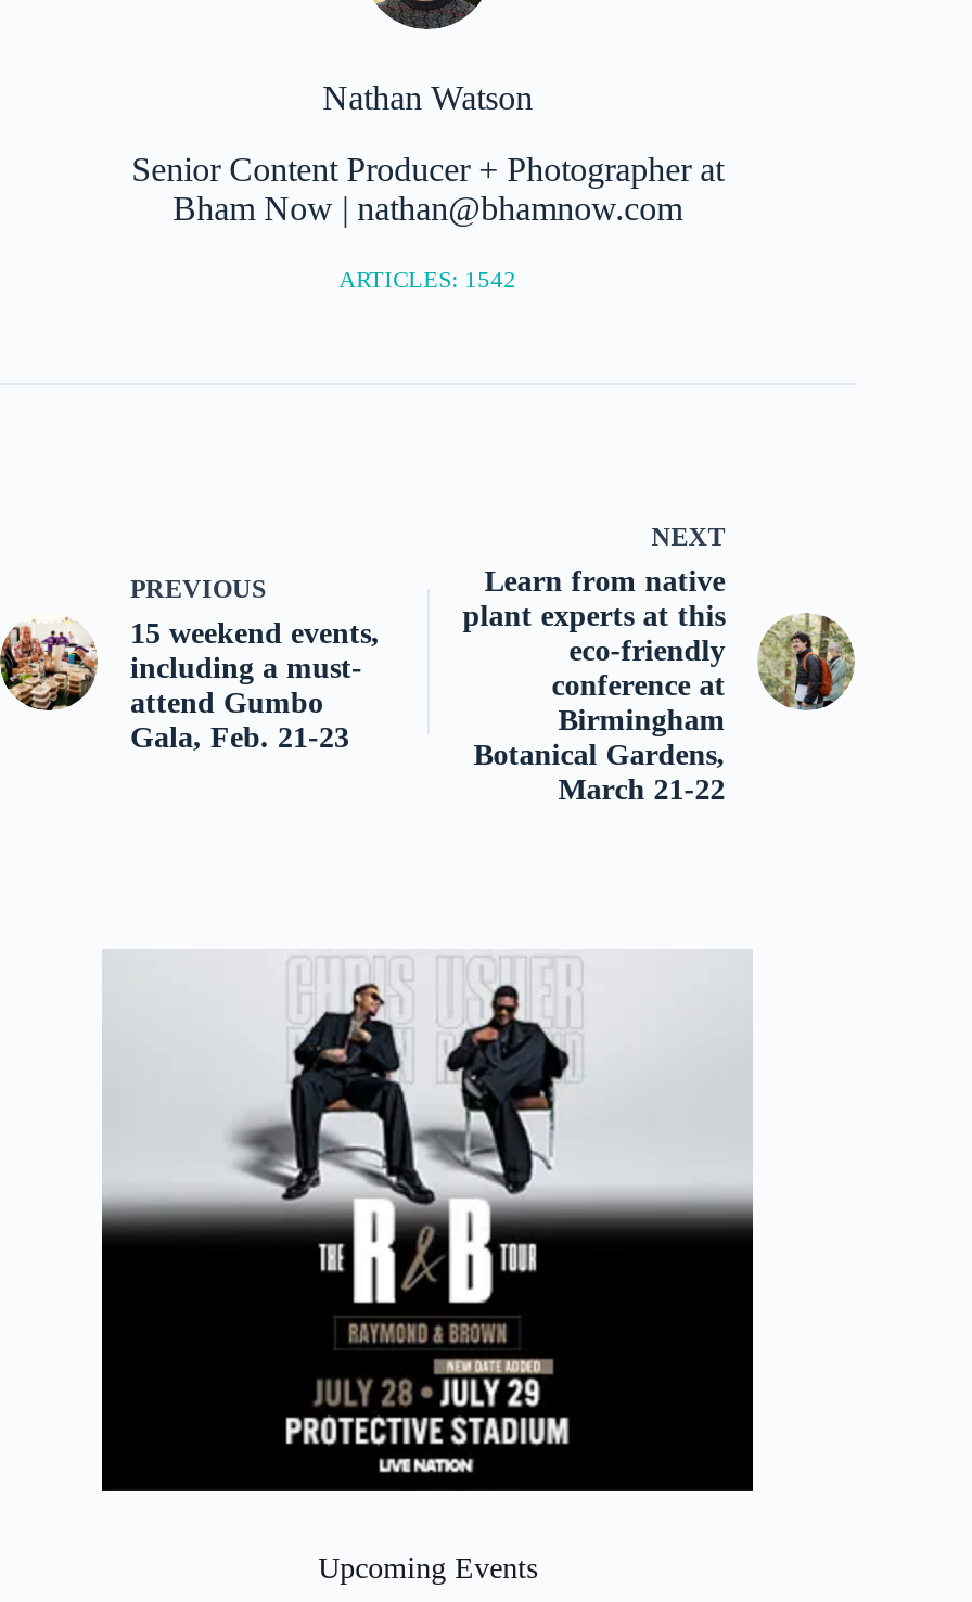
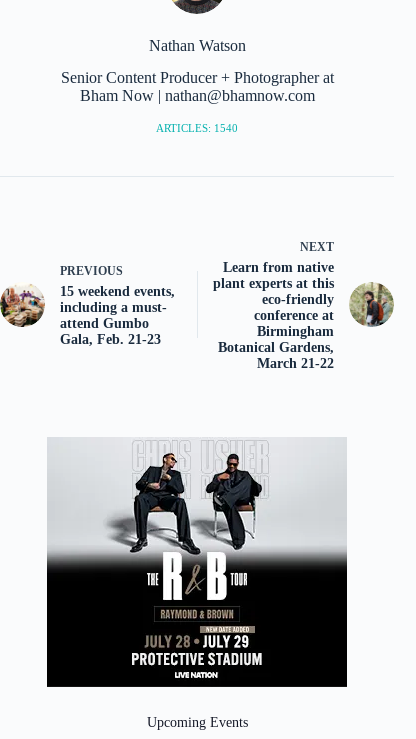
[339,265,517,291] ARTICLES: 1542 -> [156,122,238,134] ARTICLES: 1540

